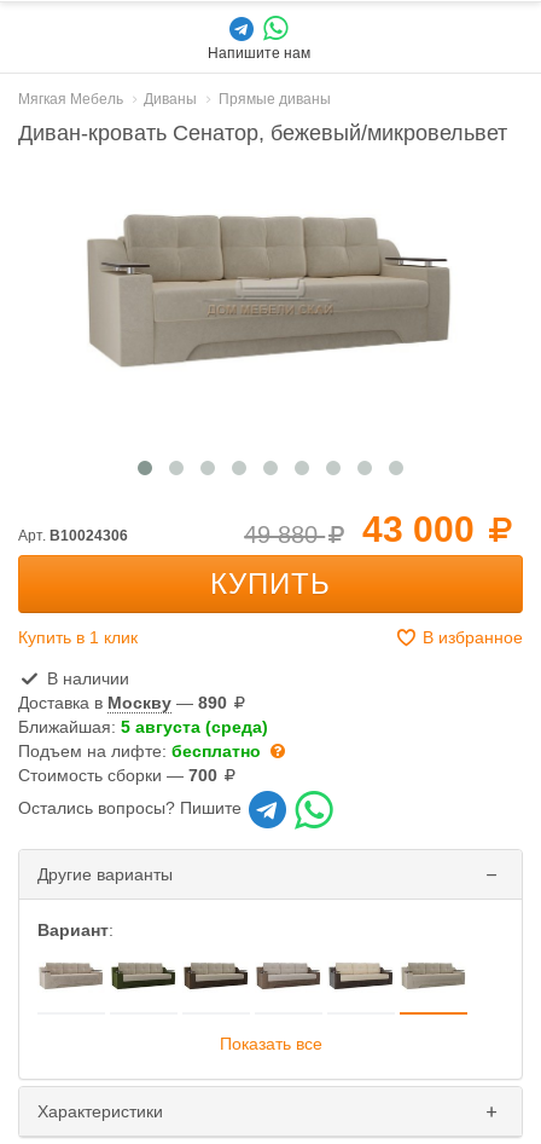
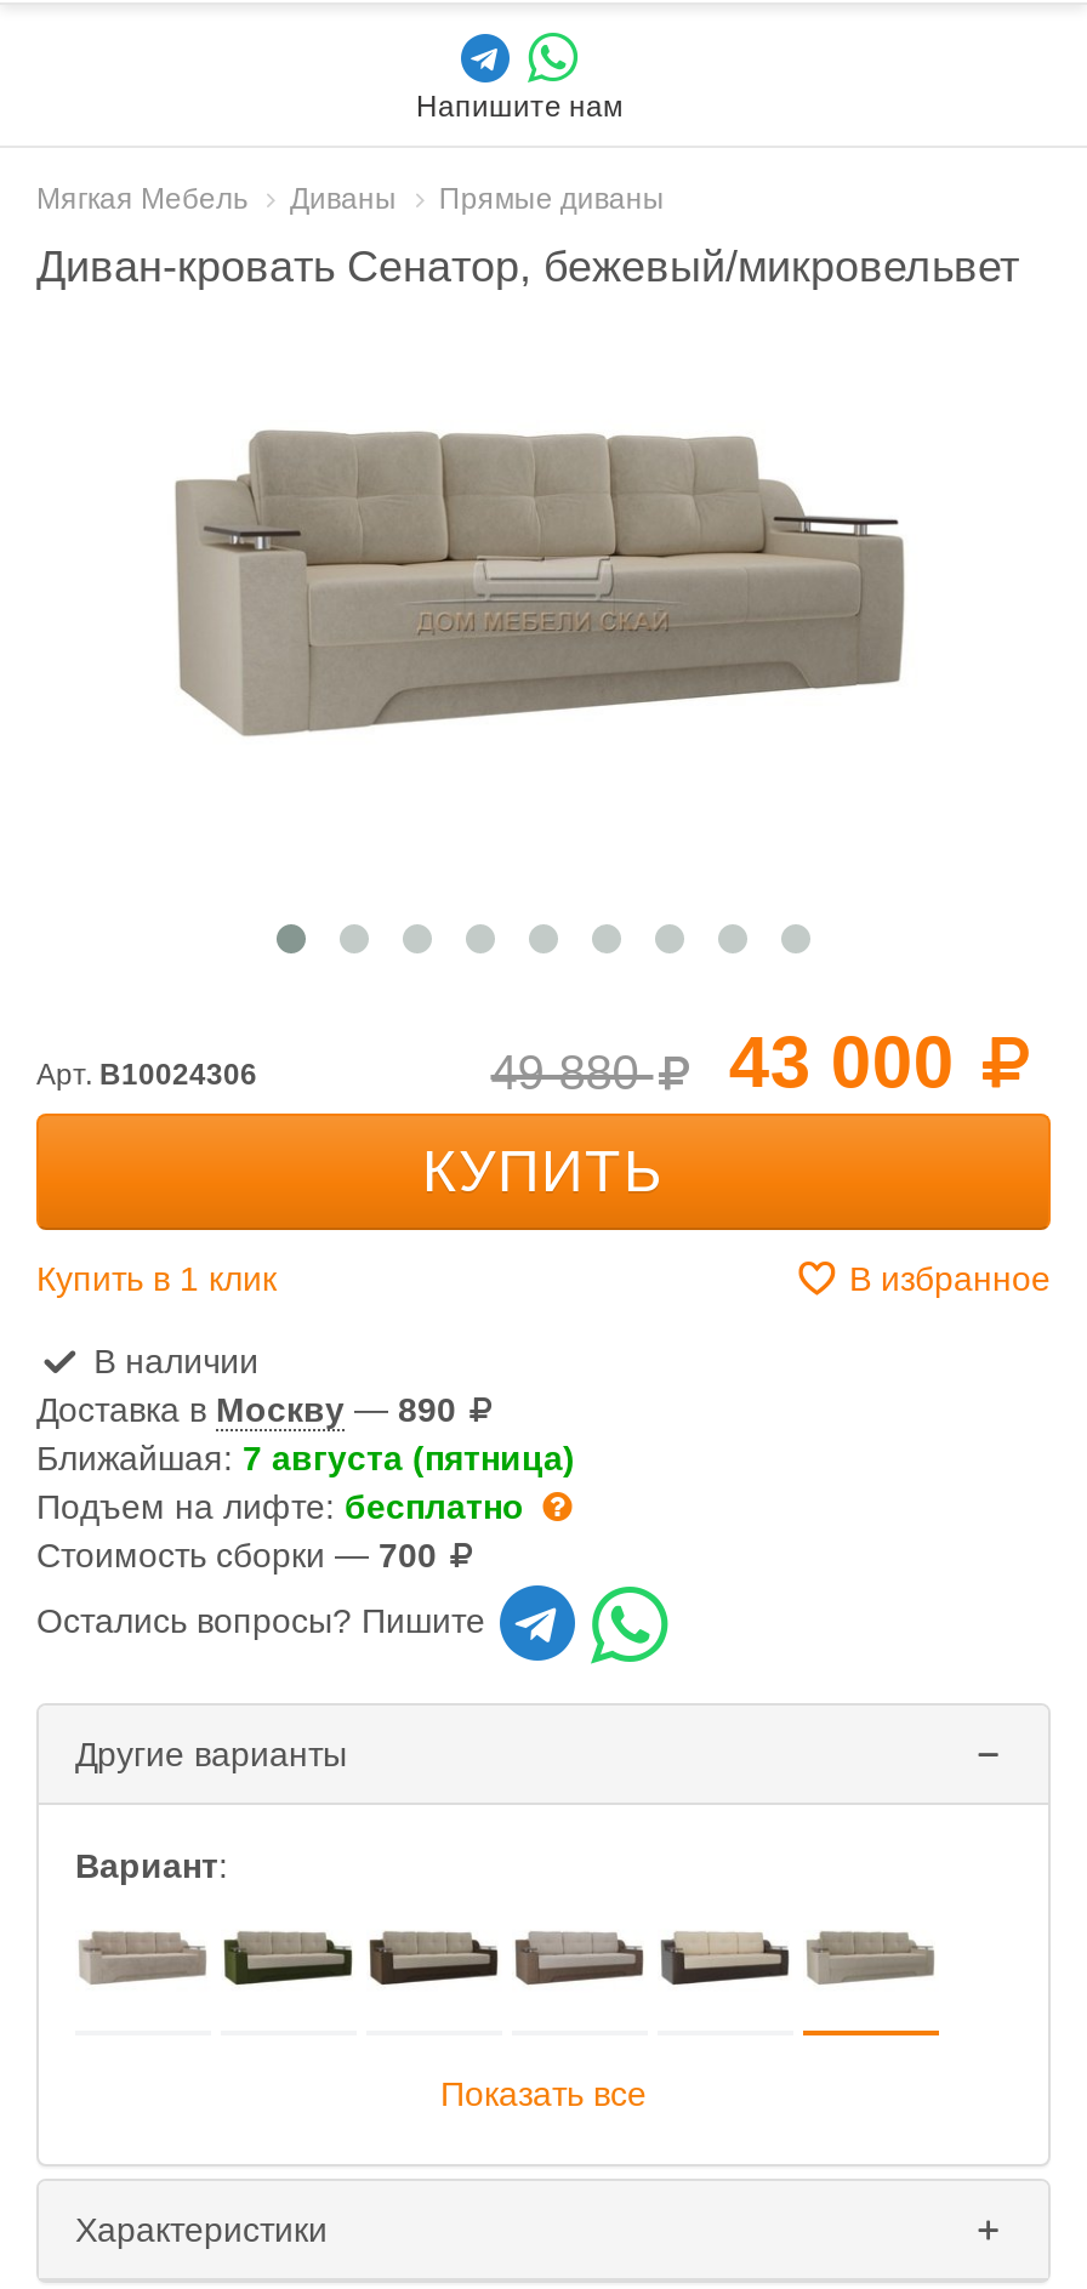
[18,717,268,736] Ближайшая: 5 августа (среда) -> [36,1439,575,1477] Ближайшая: 7 августа (пятница)

